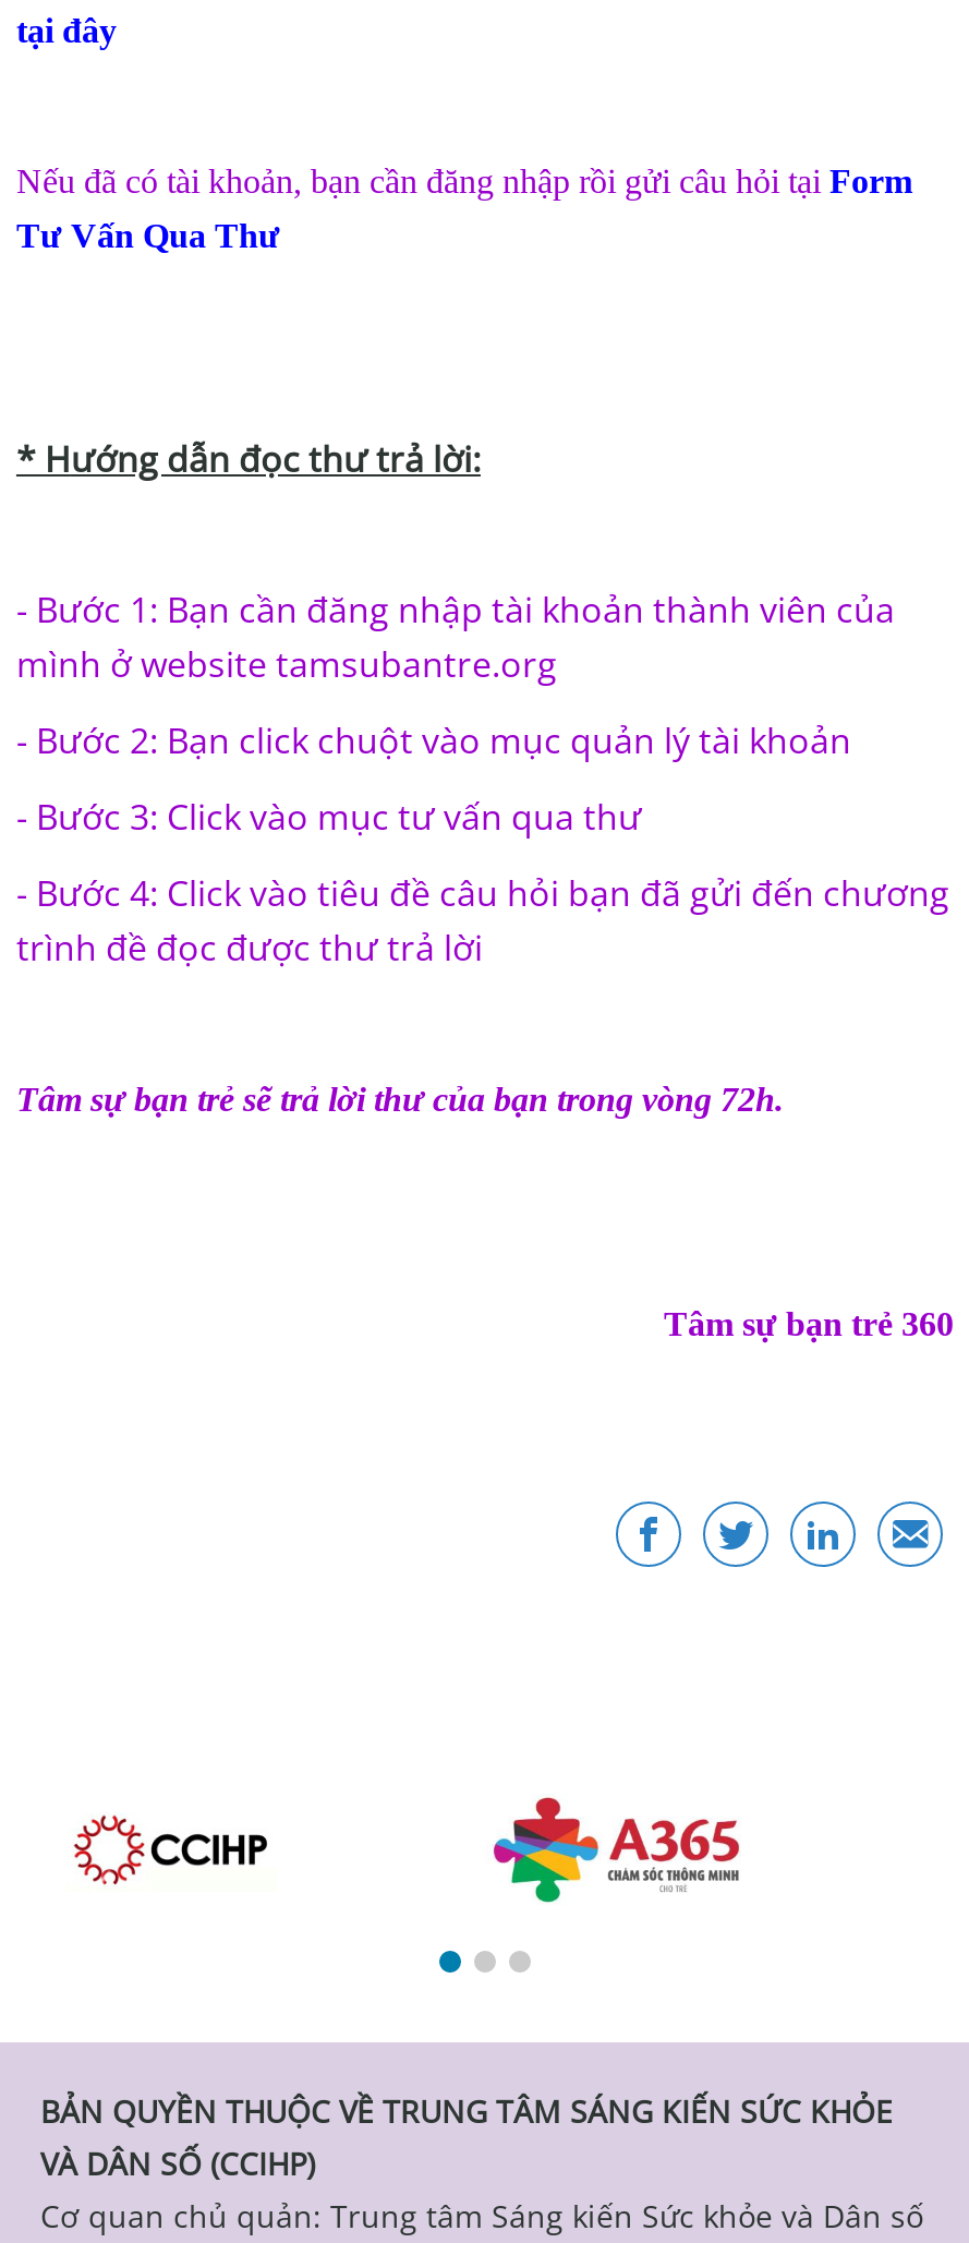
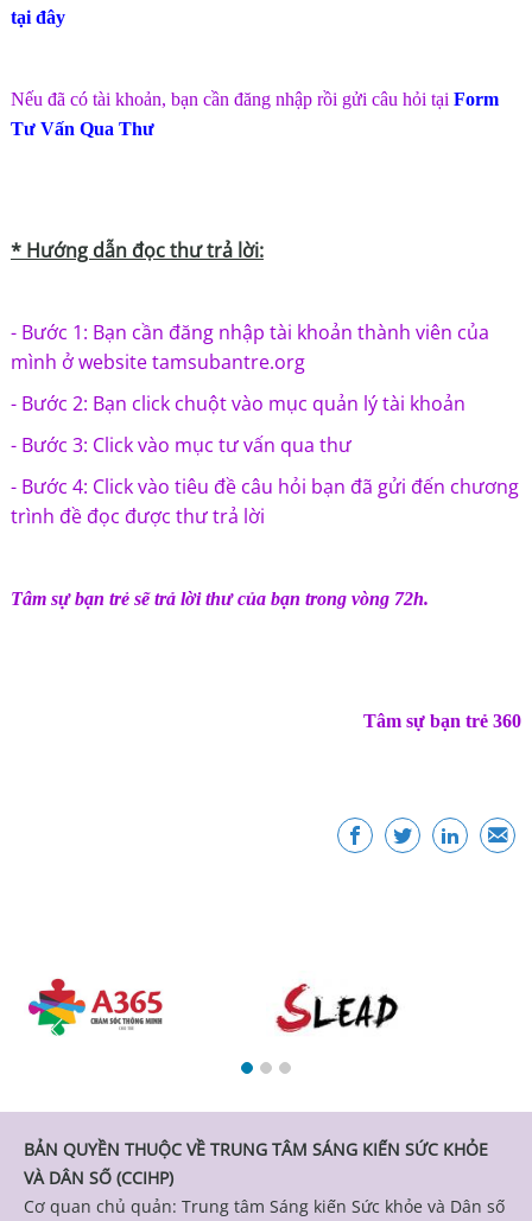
[49,1798,295,1903] [image] -> [27,978,164,1037] [image]
[492,1794,742,1905] [image] -> [271,979,405,1036] [image]

